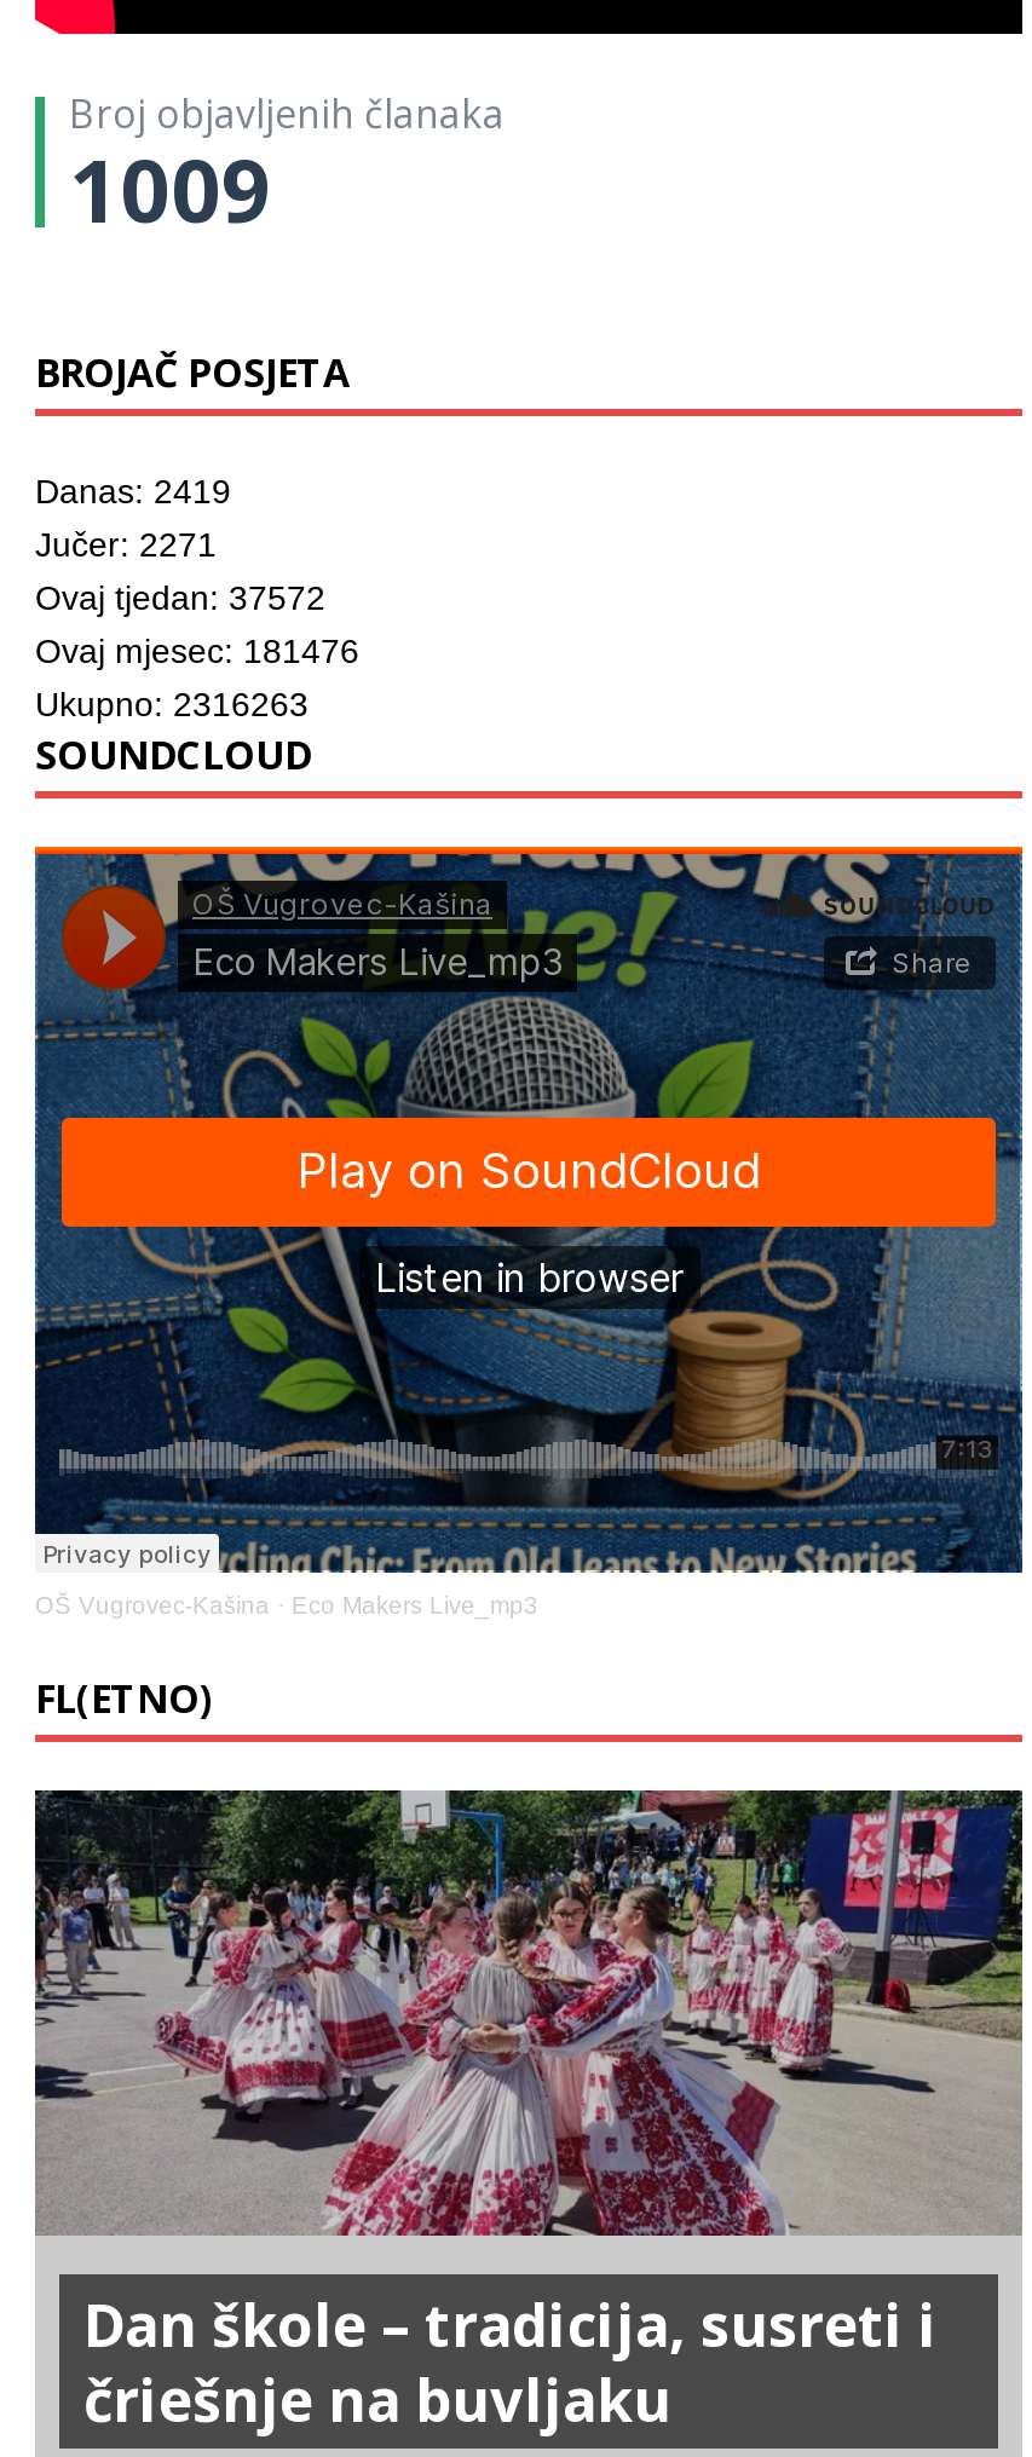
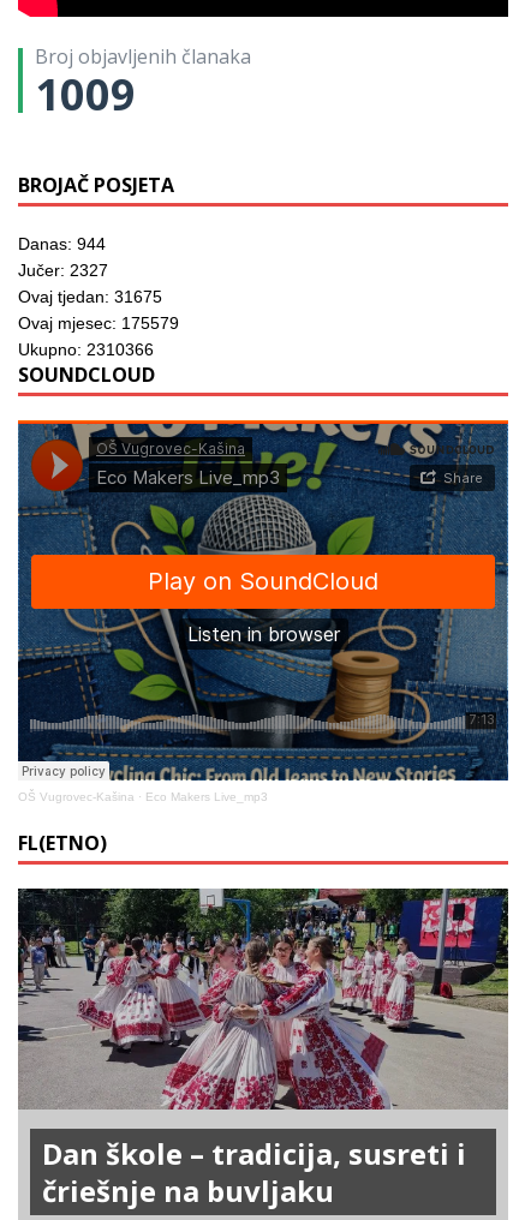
[35,472,231,511] Danas: 2419 -> [18,234,106,253] Danas: 944
[35,525,217,564] Jučer: 2271 -> [18,261,108,280] Jučer: 2327
[35,578,325,617] Ovaj tjedan: 37572 -> [18,287,162,306] Ovaj tjedan: 31675
[35,631,359,670] Ovaj mjesec: 181476 -> [18,313,179,333] Ovaj mjesec: 175579
[35,685,309,723] Ukupno: 2316263 -> [18,340,154,359] Ukupno: 2310366

